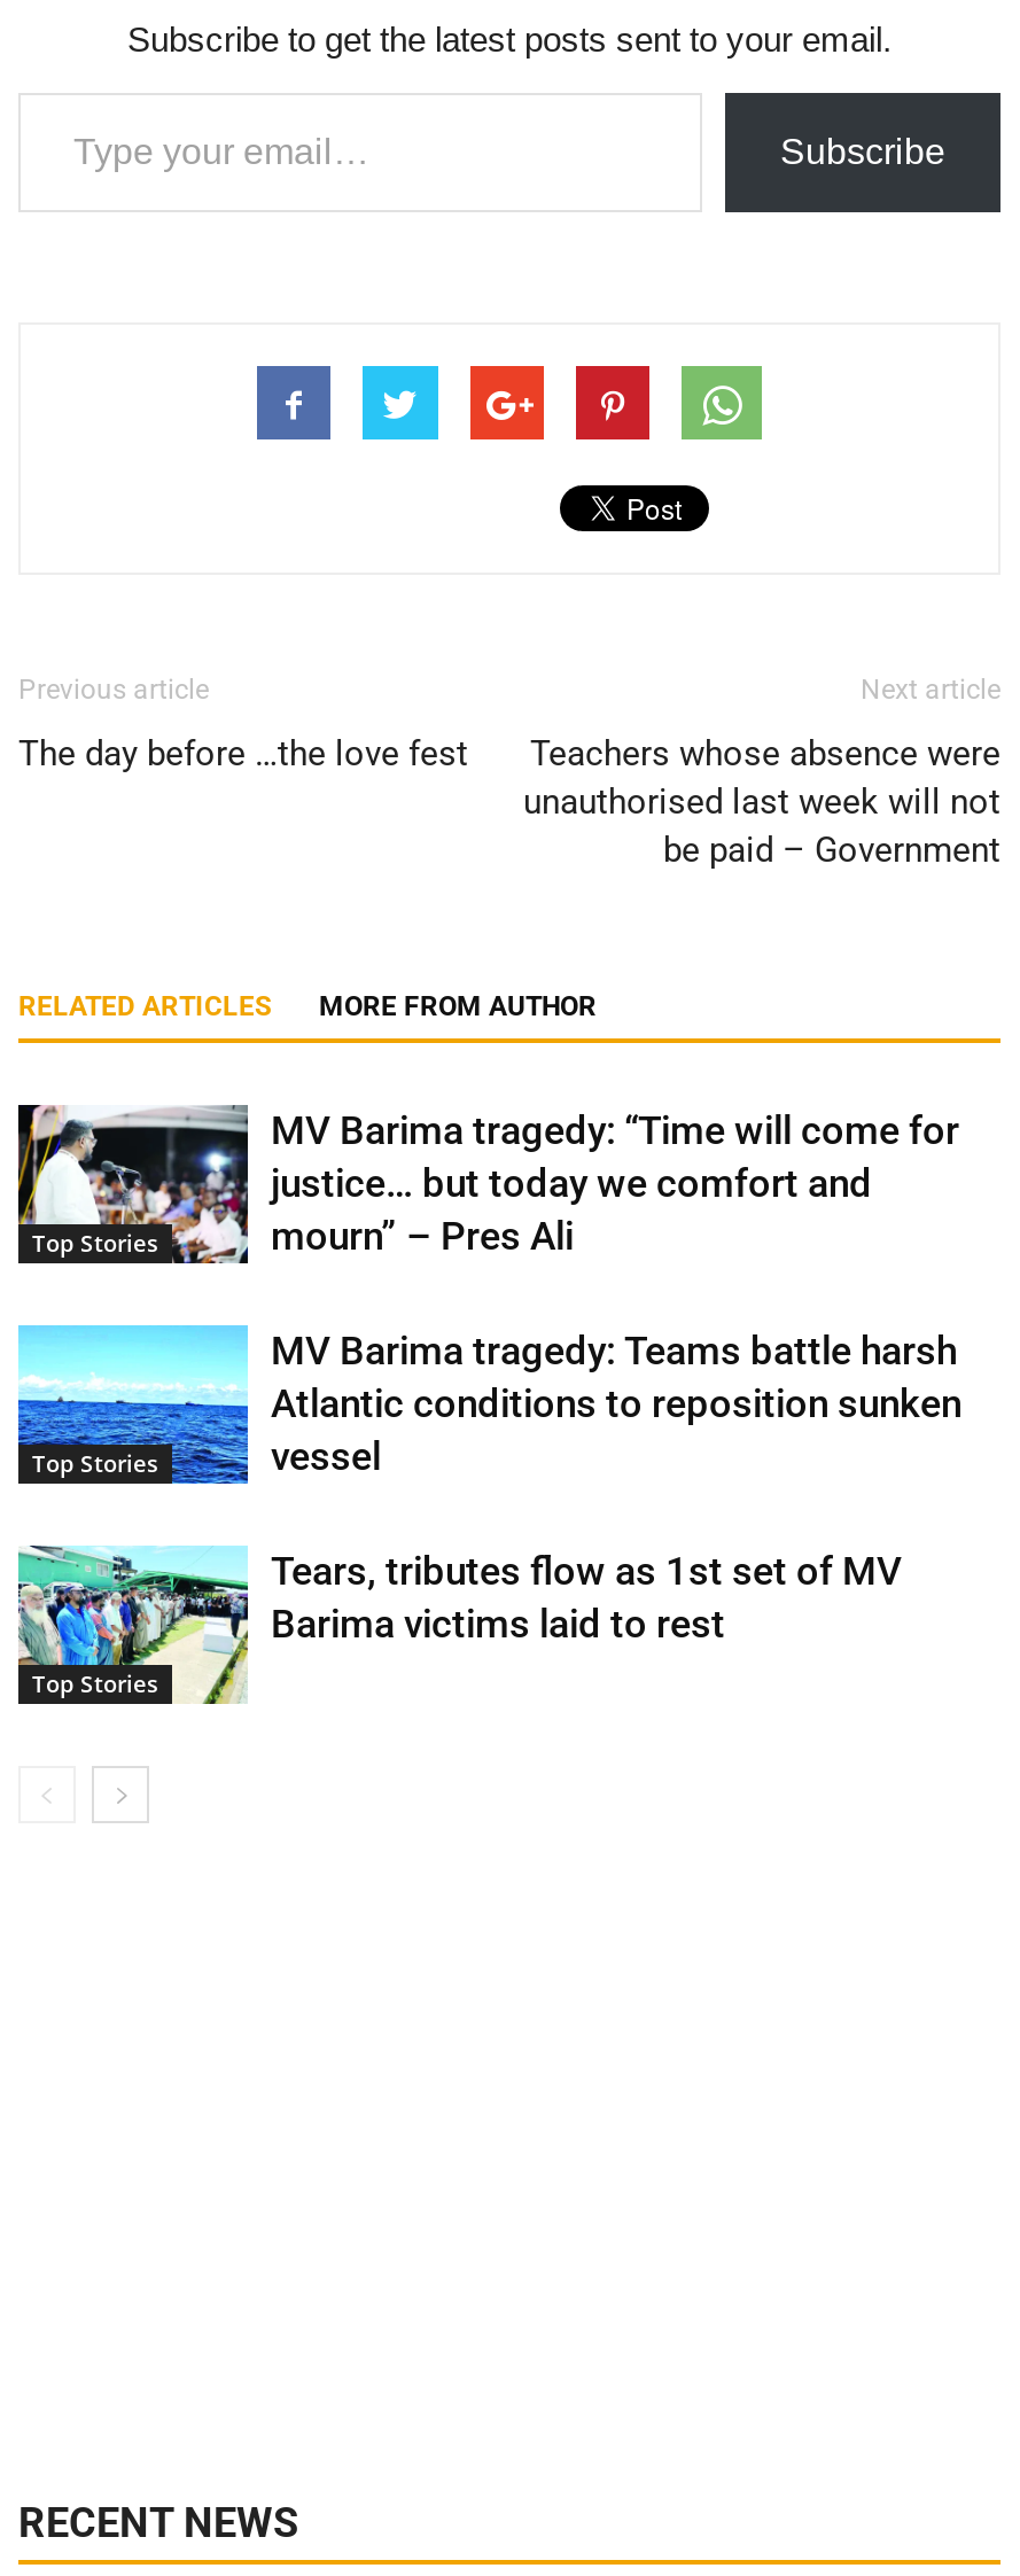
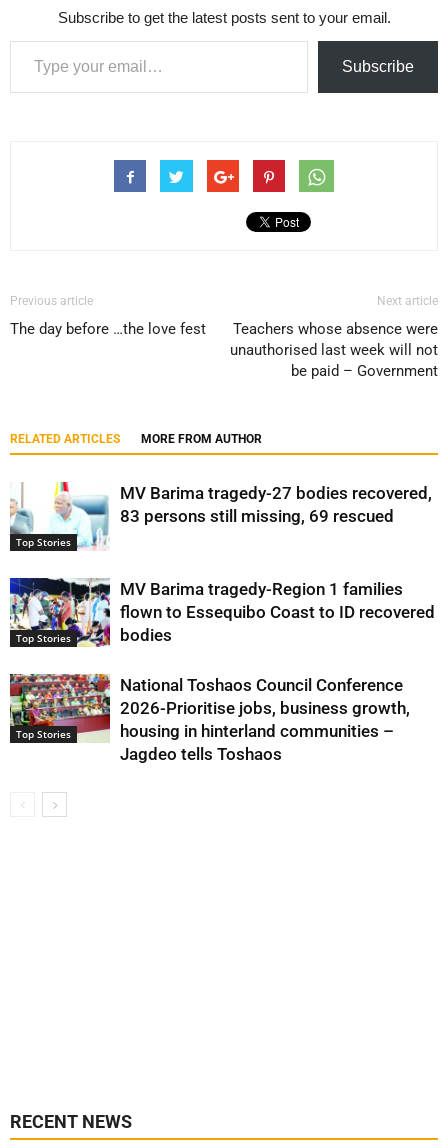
[16,1103,959,1266] [image] | MV Barima tragedy: “Time will come for | justice… but today we comfort and | mourn” – Pres Ali -> [9,481,432,551] [image] | MV Barima tragedy-27 bodies recovered, | 83 persons still missing, 69 rescued
[16,1323,961,1486] [image] | MV Barima tragedy: Teams battle harsh | Atlantic conditions to reposition sunken | vessel -> [9,577,435,648] [image] | MV Barima tragedy-Region 1 families | flown to Essequibo Coast to ID recovered | bodies
[16,1546,902,1706] [image] | Tears, tributes flow as 1st set of MV | Barima victims laid to rest -> [9,673,410,764] [image] | National Toshaos Council Conference | 2026-Prioritise jobs, business growth, | housing in hinterland communities – | Jagdeo tells Toshaos

